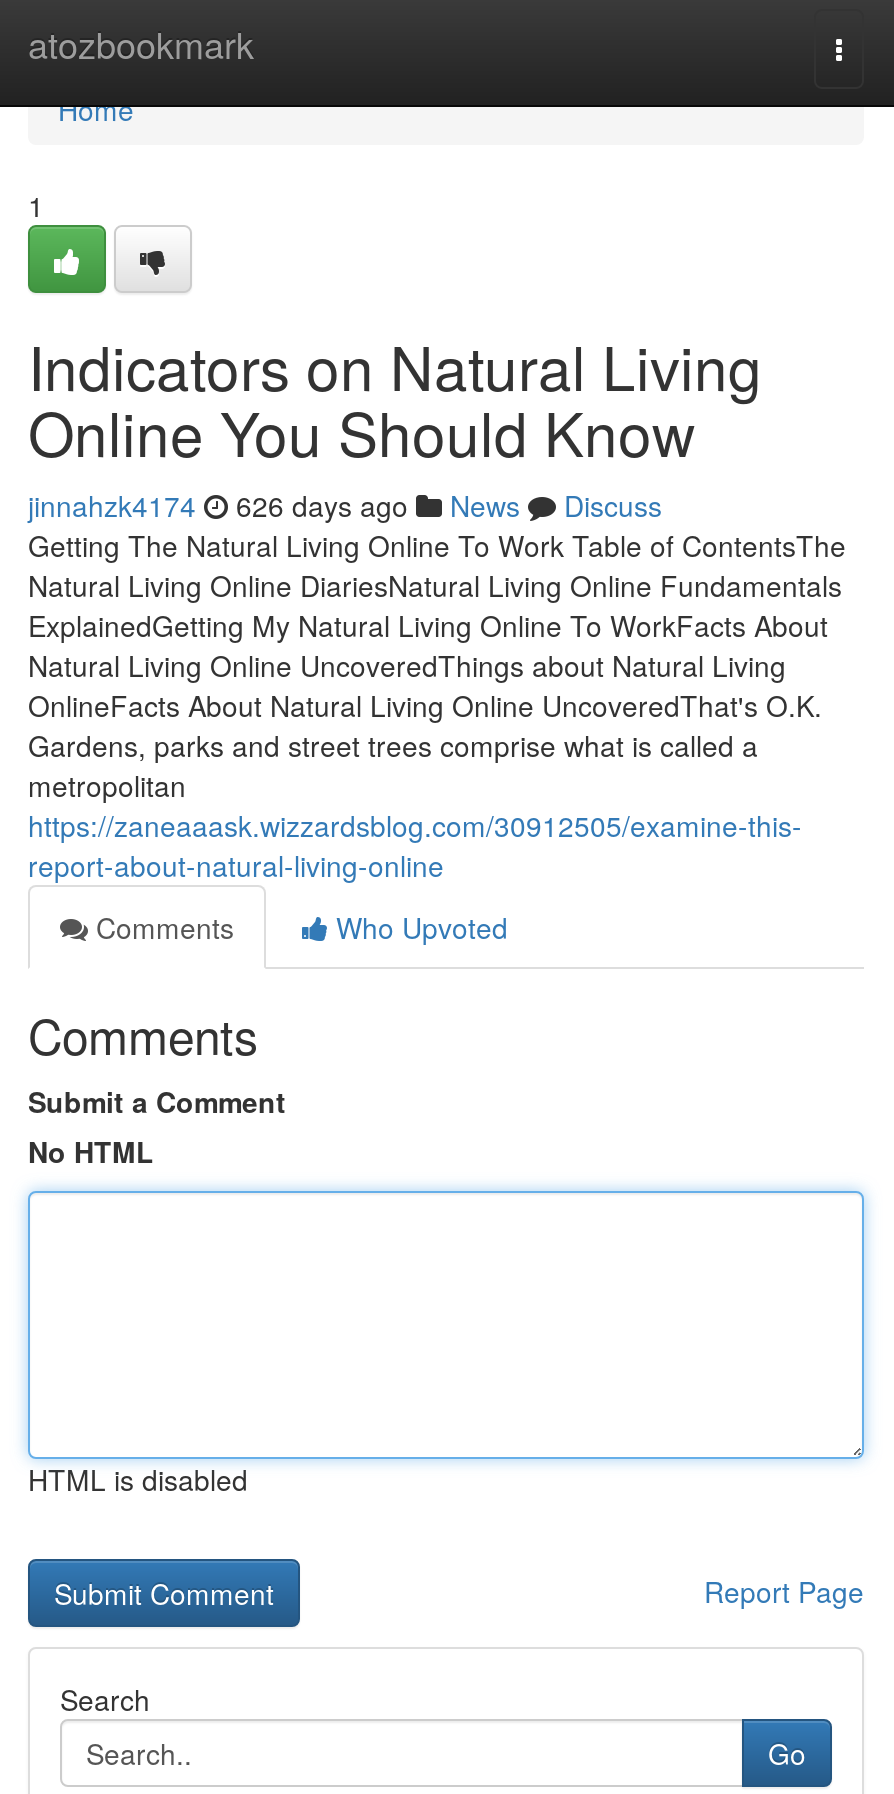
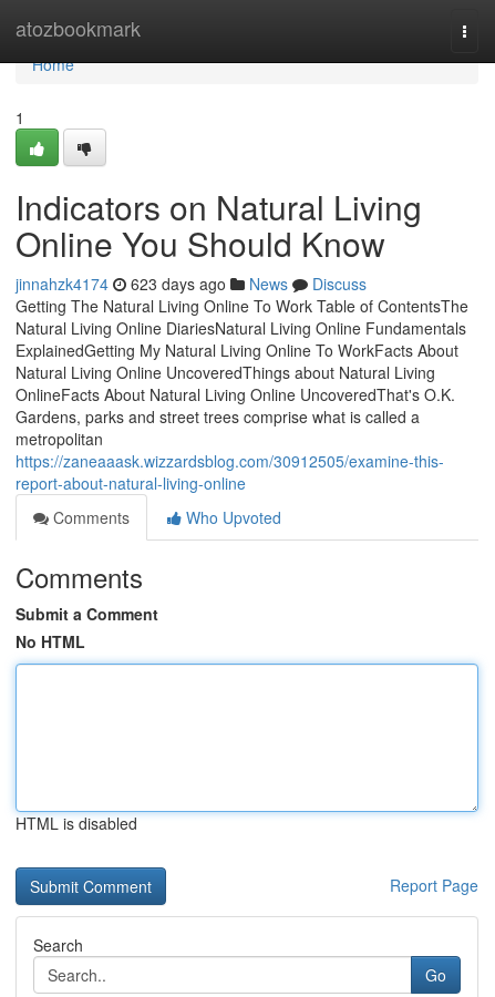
[28,485,662,525] jinnahzk4174 626 days ago News Discuss -> [16,273,367,295] jinnahzk4174 623 days ago News Discuss

